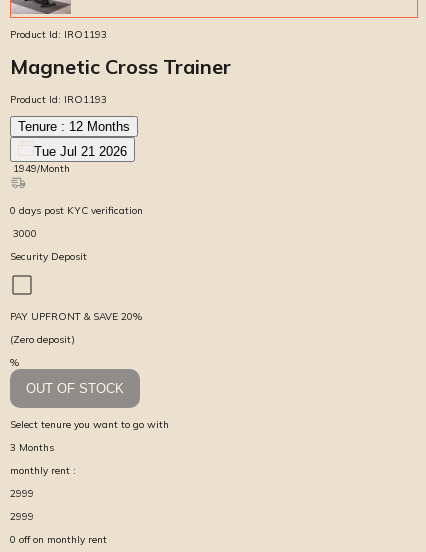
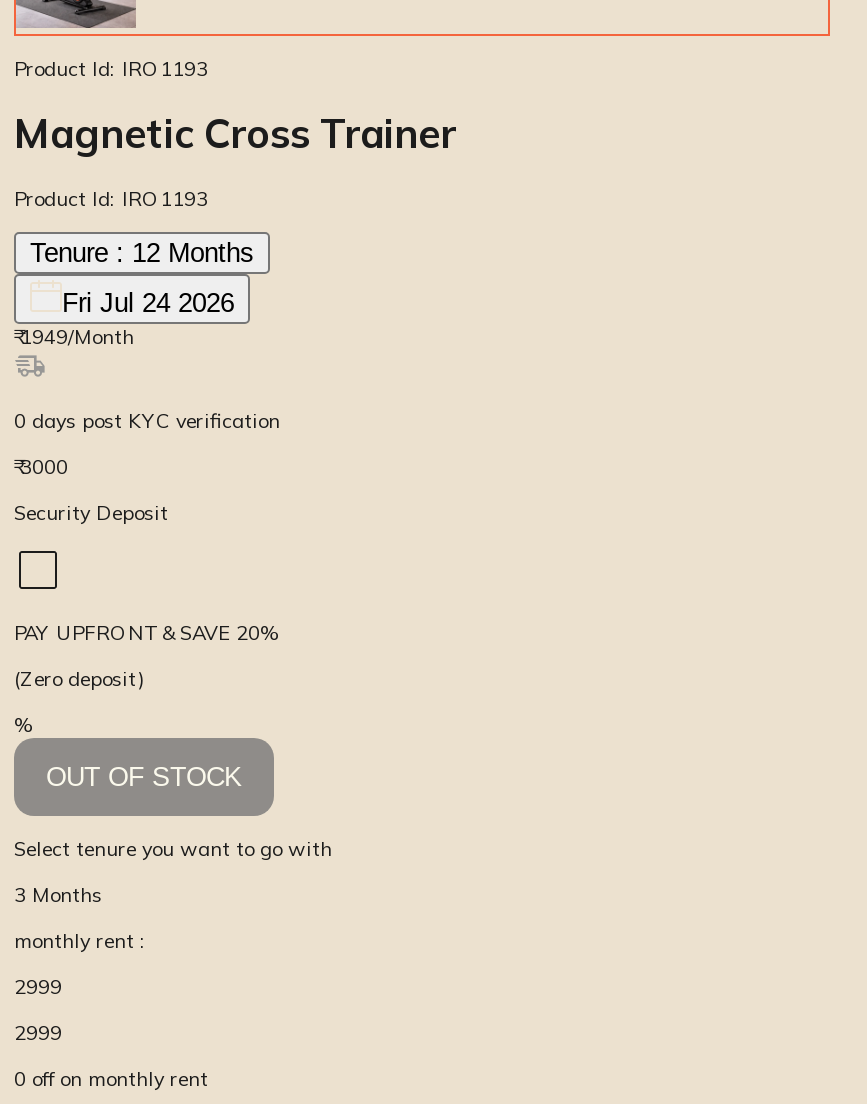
[34,144,127,159] Tue Jul 21 2026 -> [62,288,234,318] Fri Jul 24 2026

